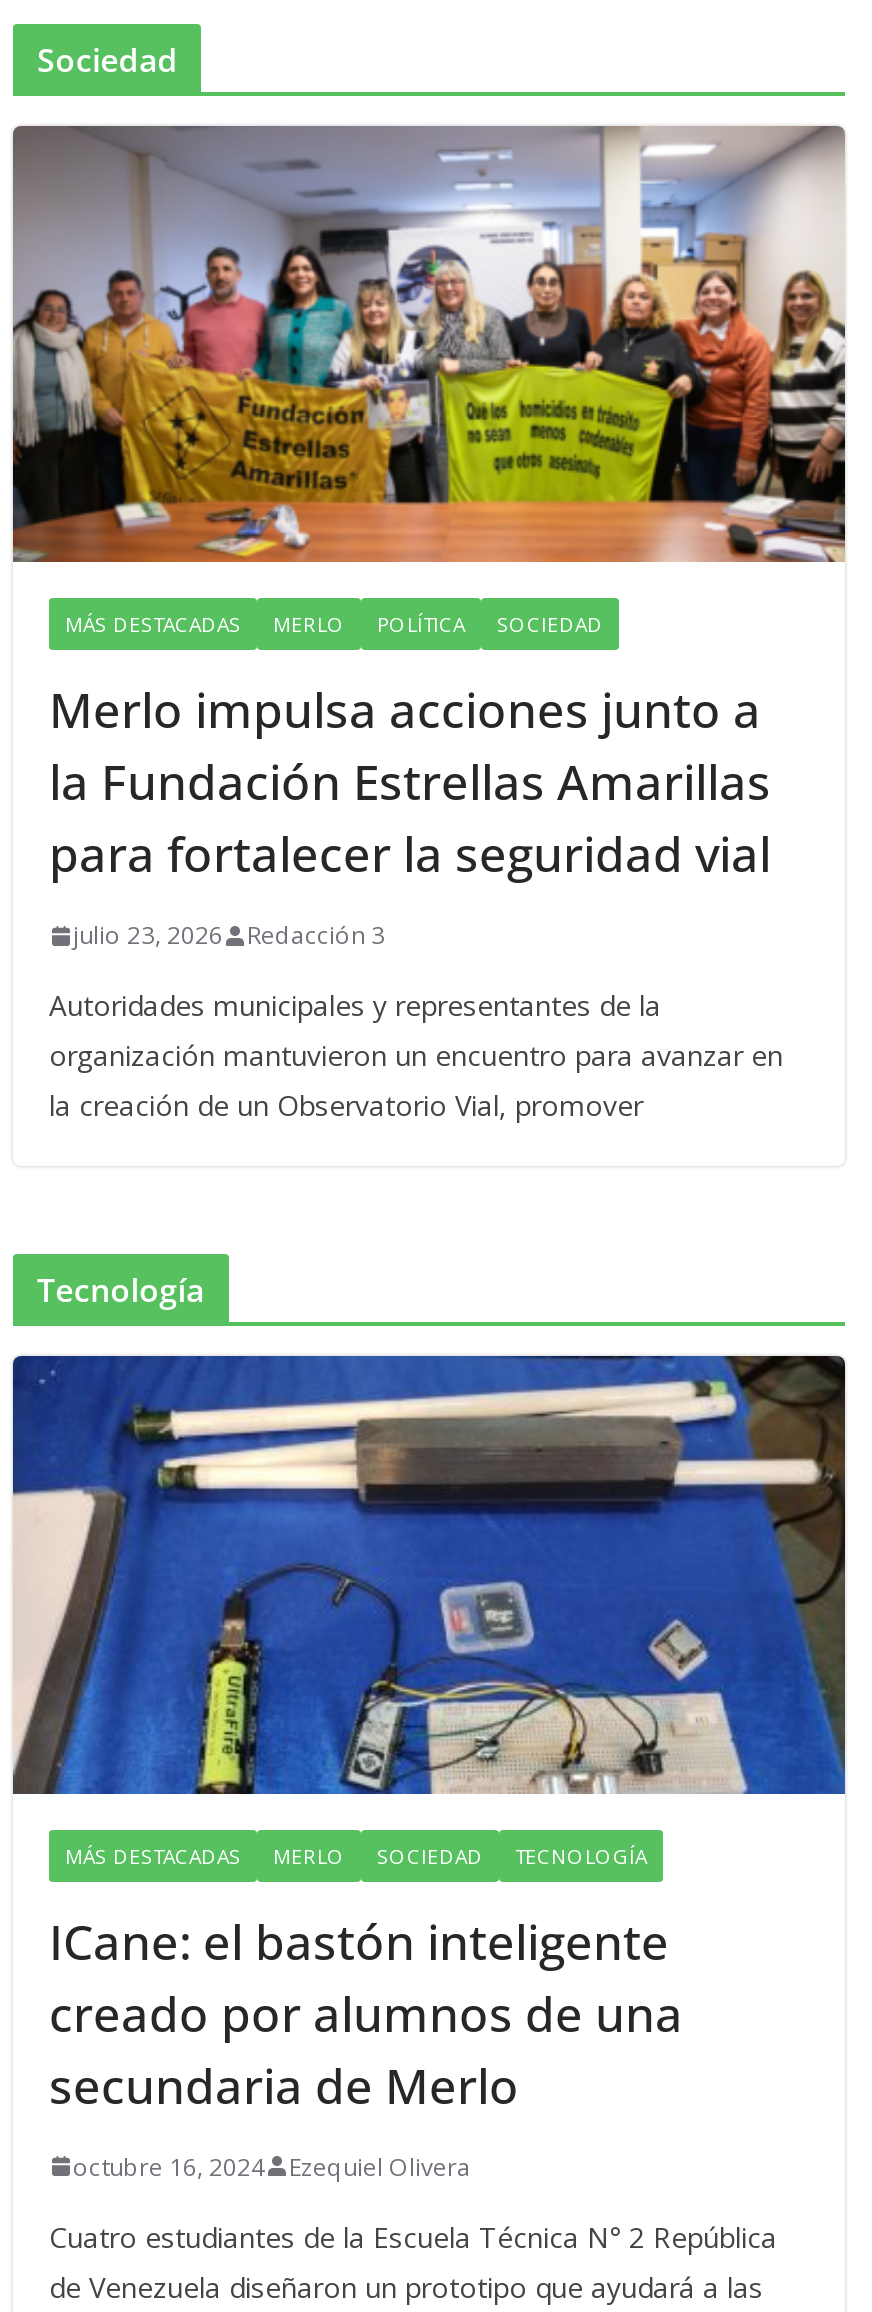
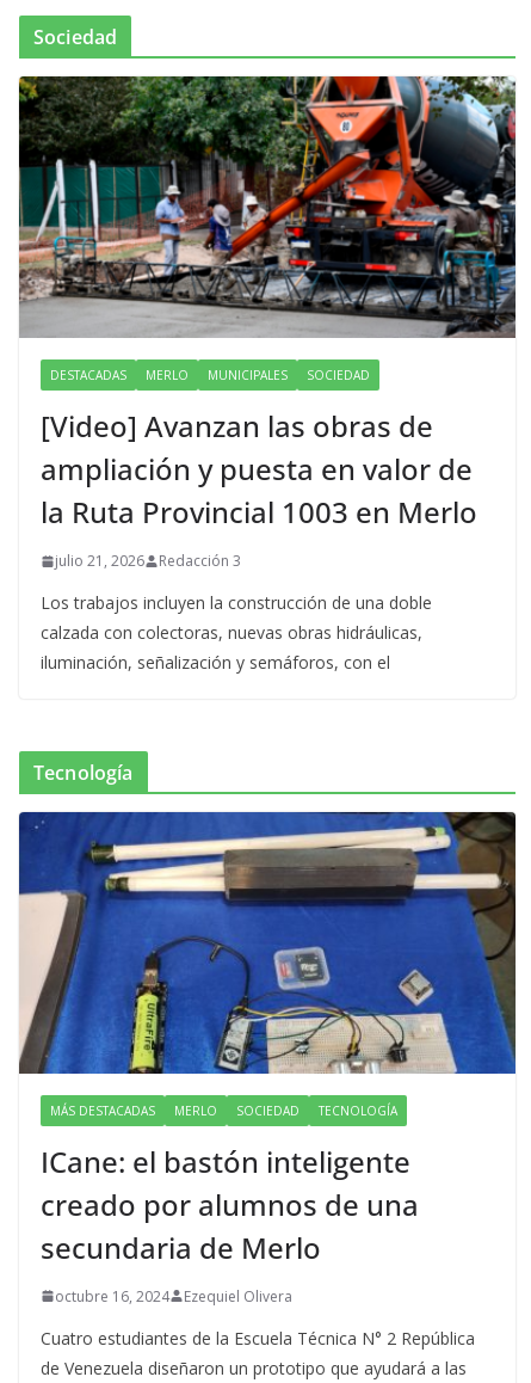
[11,124,847,638] [image] | MÁS DESTACADAS -> [18,75,517,383] [image] | DESTACADAS
[377,610,465,638] POLÍTICA -> [208,367,288,383] MUNICIPALES
[49,676,771,886] Merlo impulsa acciones junto a | la Fundación Estrellas Amarillas | para fortalecer la seguridad vial -> [41,406,477,532] [Video] Avanzan las obras de | ampliación y puesta en valor de | la Ruta Provincial 1003 en Merlo
[73,918,385,952] julio 23, 2026 Redacción 3 -> [55,551,241,571] julio 21, 2026 Redacción 3
[49,986,783,1124] Autoridades municipales y representantes de la | organización mantuvieron un encuentro para avanzar en | la creación de un Observatorio Vial, promover -> [41,591,432,674] Los trabajos incluyen la construcción de una doble | calzada con colectoras, nuevas obras hidráulicas, | iluminación, señalización y semáforos, con el

